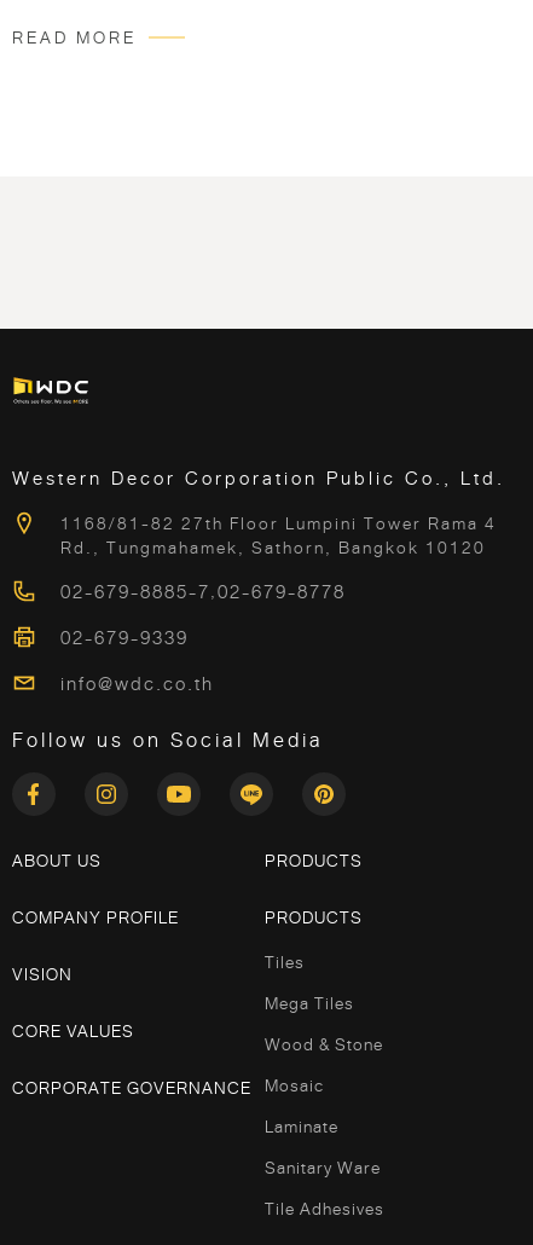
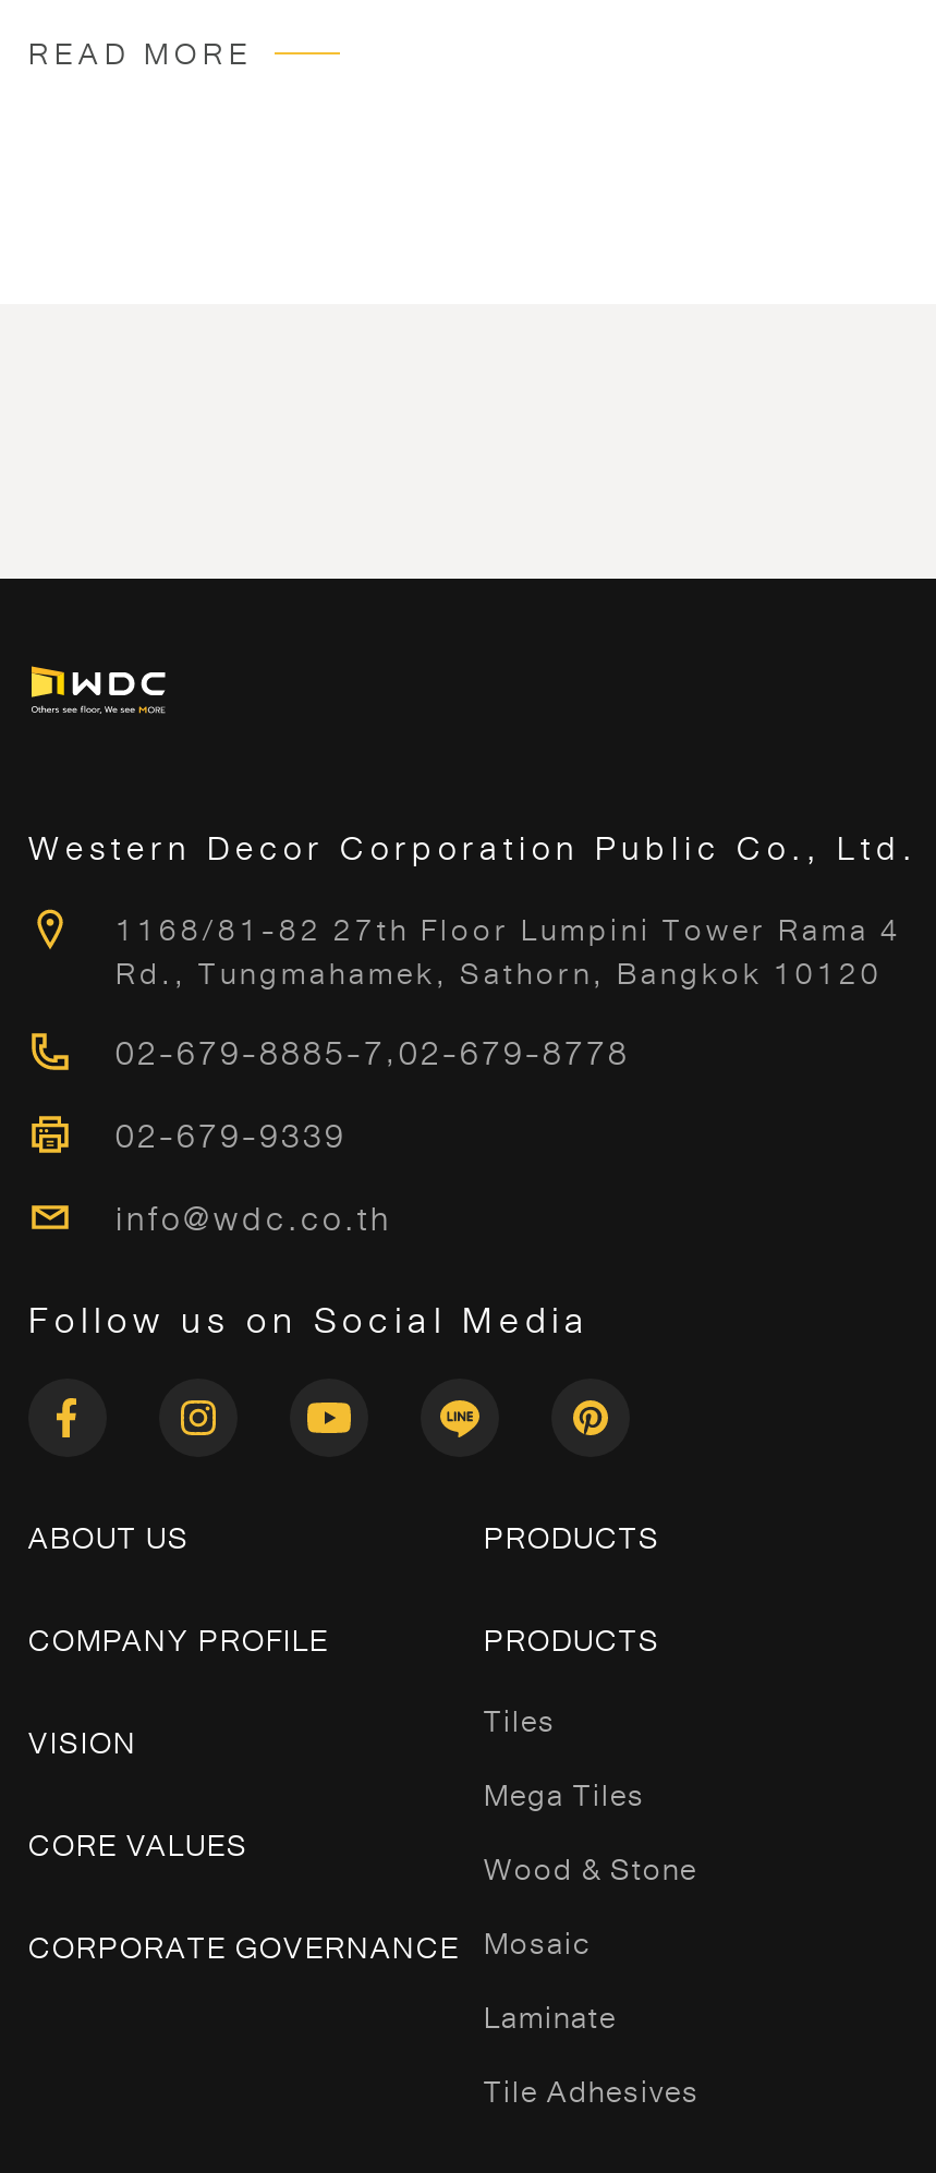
[265,1154,381,1181] Sanitary Ware -> none

